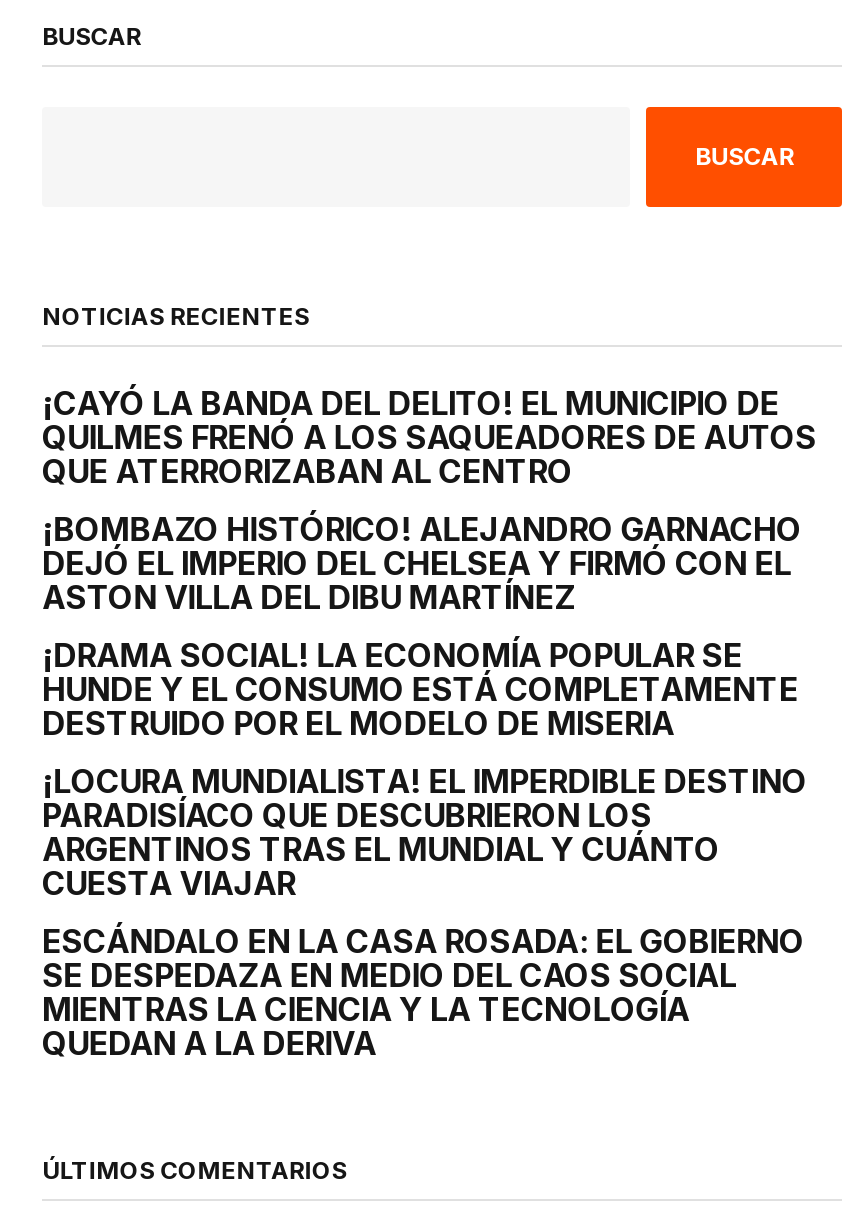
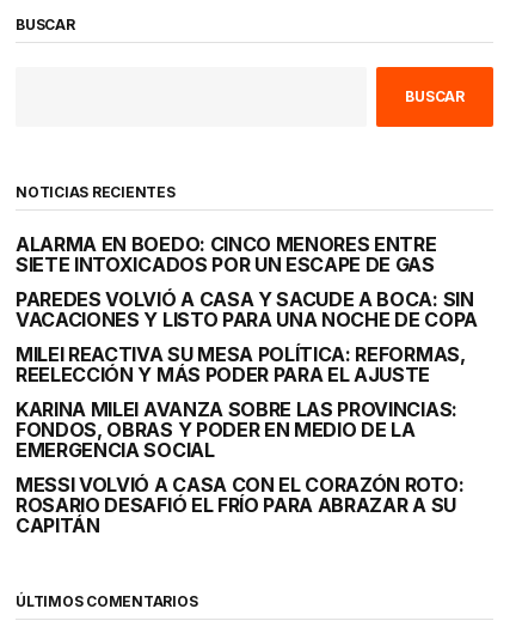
[42,382,816,1062] ¡CAYÓ LA BANDA DEL DELITO! EL MUNICIPIO DE | QUILMES FRENÓ A LOS SAQUEADORES DE AUTOS | QUE ATERRORIZABAN AL CENTRO | ¡BOMBAZO HISTÓRICO! ALEJANDRO GARNACHO | DEJÓ EL IMPERIO DEL CHELSEA Y FIRMÓ CON EL | ASTON VILLA DEL DIBU MARTÍNEZ | ¡DRAMA SOCIAL! LA ECONOMÍA POPULAR SE | HUNDE Y EL CONSUMO ESTÁ COMPLETAMENTE | DESTRUIDO POR EL MODELO DE MISERIA | ¡LOCURA MUNDIALISTA! EL IMPERDIBLE DESTINO | PARADISÍACO QUE DESCUBRIERON LOS | ARGENTINOS TRAS EL MUNDIAL Y CUÁNTO | CUESTA VIAJAR | ESCÁNDALO EN LA CASA ROSADA: EL GOBIERNO | SE DESPEDAZA EN MEDIO DEL CAOS SOCIAL | MIENTRAS LA CIENCIA Y LA TECNOLOGÍA | QUEDAN A LA DERIVA -> [16,232,478,537] ALARMA EN BOEDO: CINCO MENORES ENTRE | SIETE INTOXICADOS POR UN ESCAPE DE GAS | PAREDES VOLVIÓ A CASA Y SACUDE A BOCA: SIN | VACACIONES Y LISTO PARA UNA NOCHE DE COPA | MILEI REACTIVA SU MESA POLÍTICA: REFORMAS, | REELECCIÓN Y MÁS PODER PARA EL AJUSTE | KARINA MILEI AVANZA SOBRE LAS PROVINCIAS: | FONDOS, OBRAS Y PODER EN MEDIO DE LA | EMERGENCIA SOCIAL | MESSI VOLVIÓ A CASA CON EL CORAZÓN ROTO: | ROSARIO DESAFIÓ EL FRÍO PARA ABRAZAR A SU | CAPITÁN

